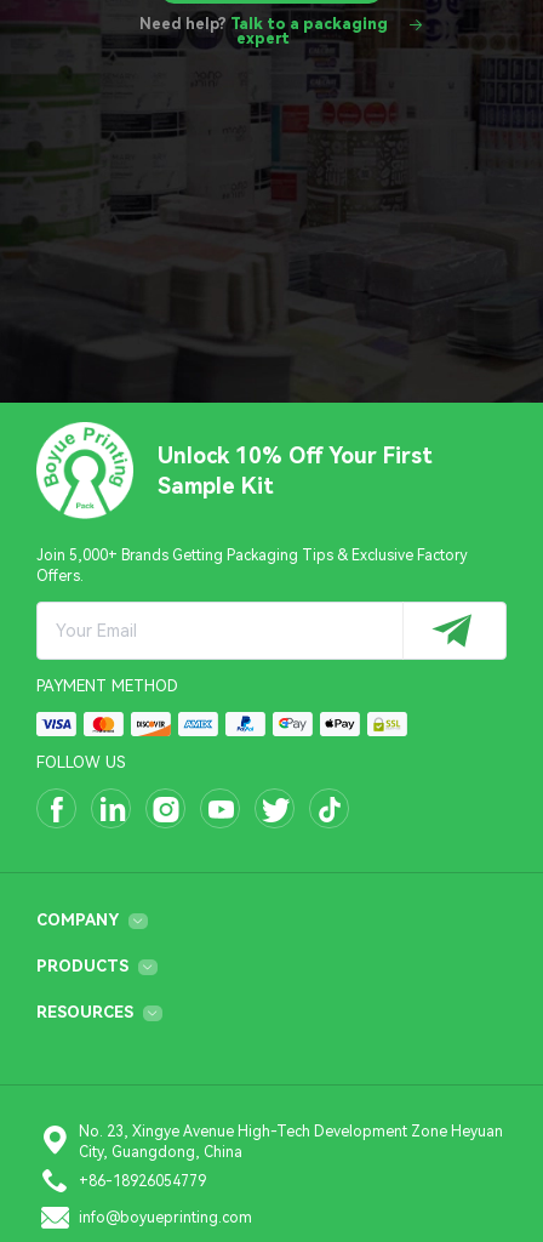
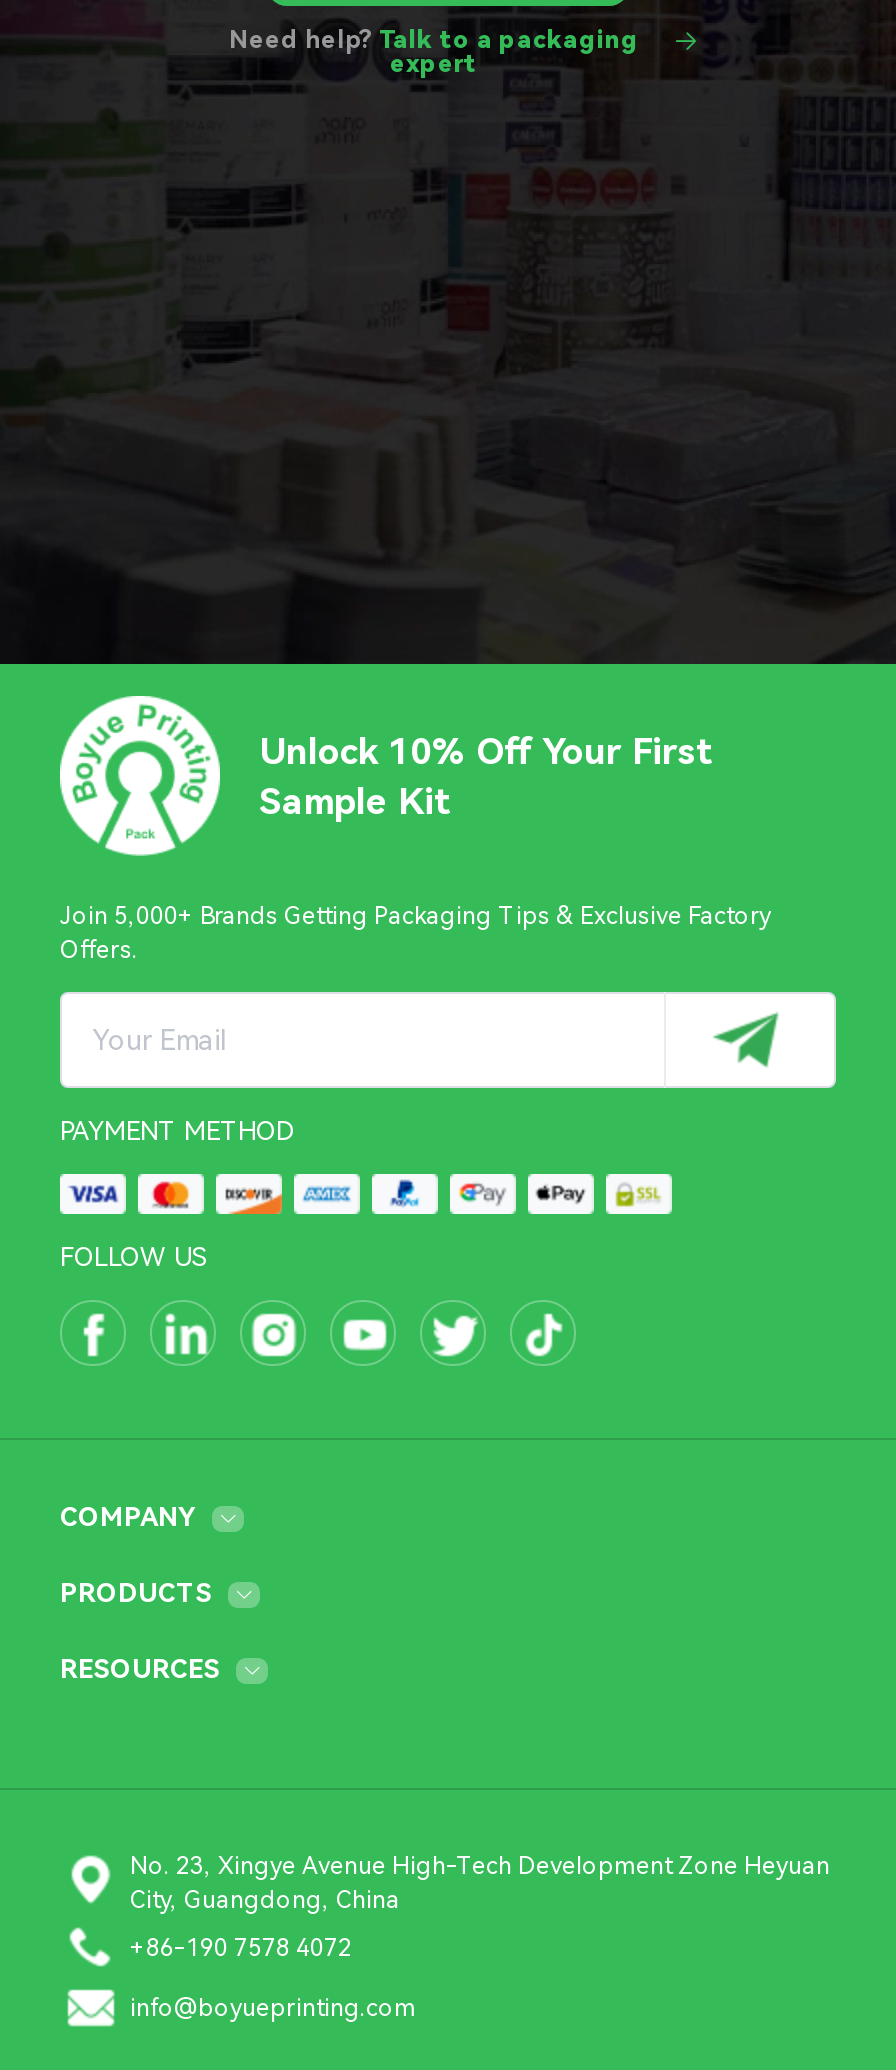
[79,1172,206,1189] +86-18926054779 -> [130,1933,352,1961] +86-190 7578 4072

